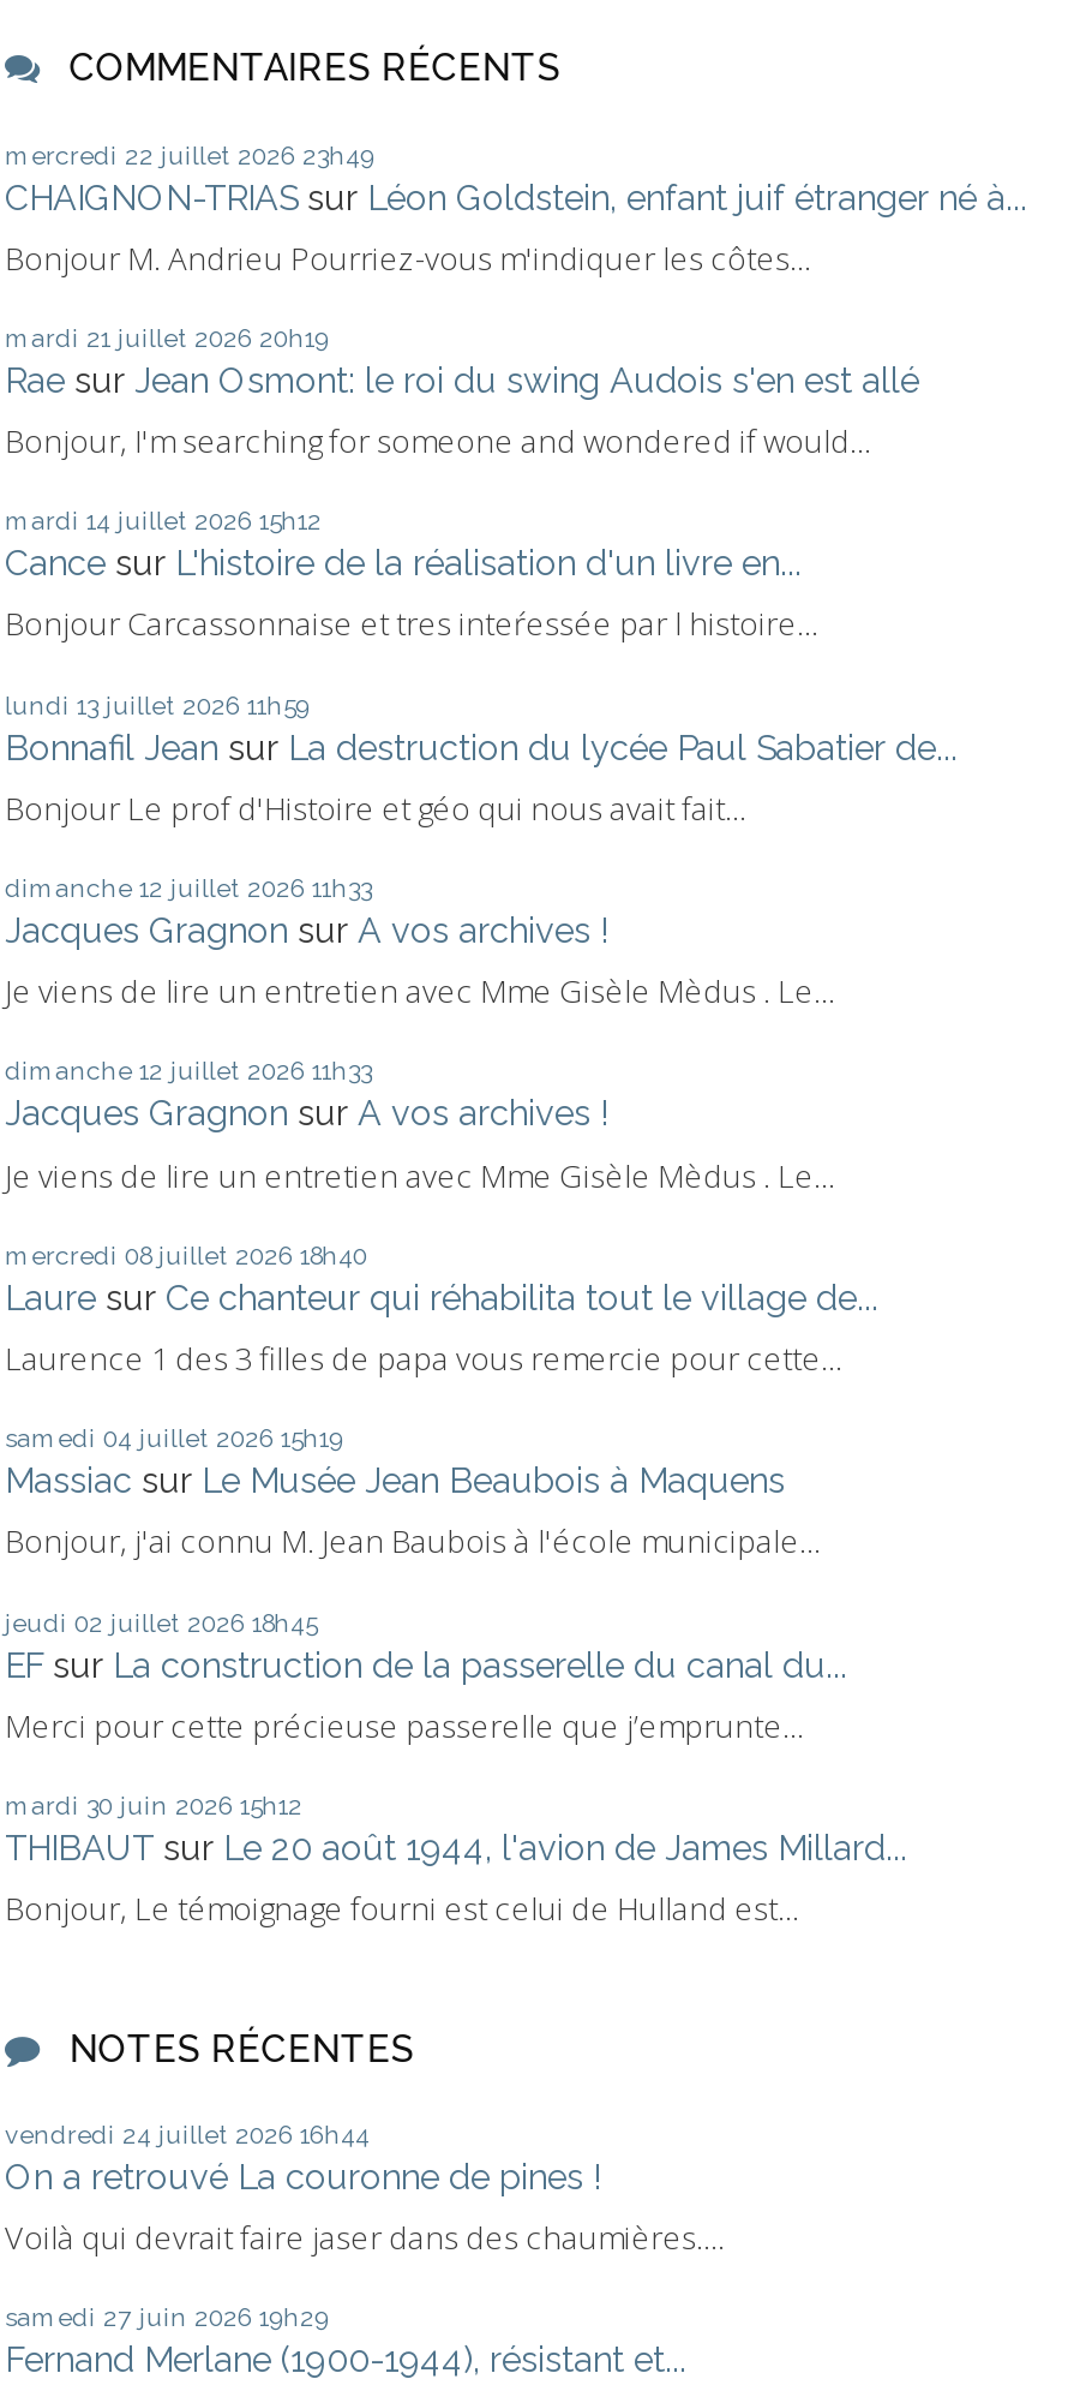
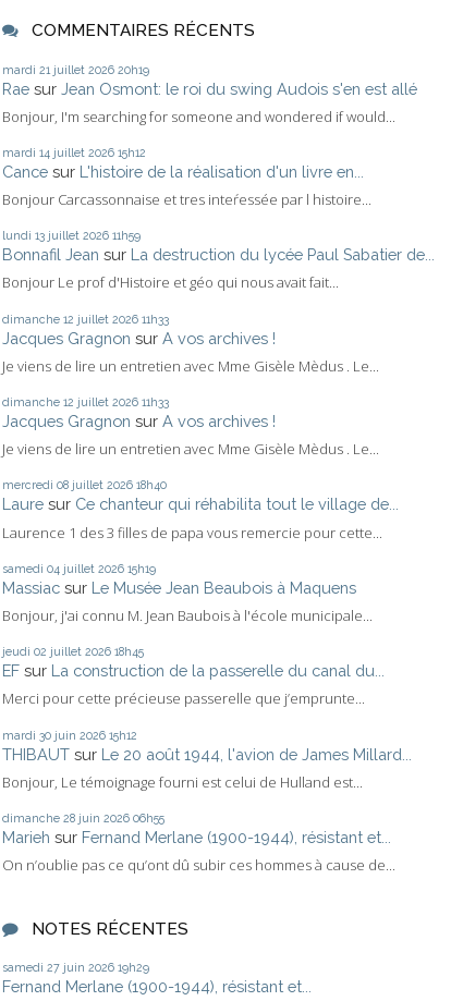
[5,140,1027,279] mercredi 22 juillet 2026 23h49 | CHAIGNON-TRIAS sur Léon Goldstein, enfant juif étranger né à... | Bonjour M. Andrieu Pourriez-vous m'indiquer les côtes... -> none
none -> [2,811,395,875] dimanche 28 juin 2026 06h55 | Marieh sur Fernand Merlane (1900-1944), résistant et... | On n’oublie pas ce qu’ont dû subir ces hommes à cause de...
[5,2119,725,2259] vendredi 24 juillet 2026 16h44 | On a retrouvé La couronne de pines ! | Voilà qui devrait faire jaser dans des chaumières.... -> none

